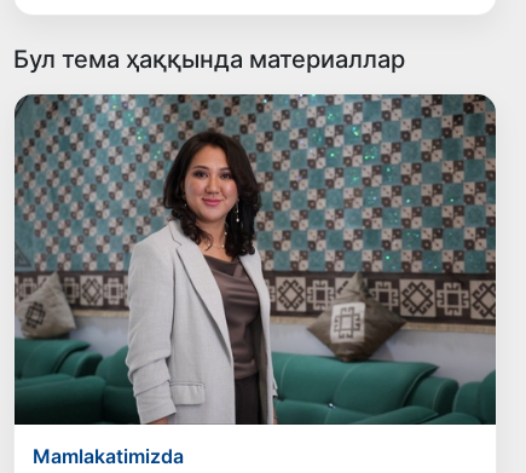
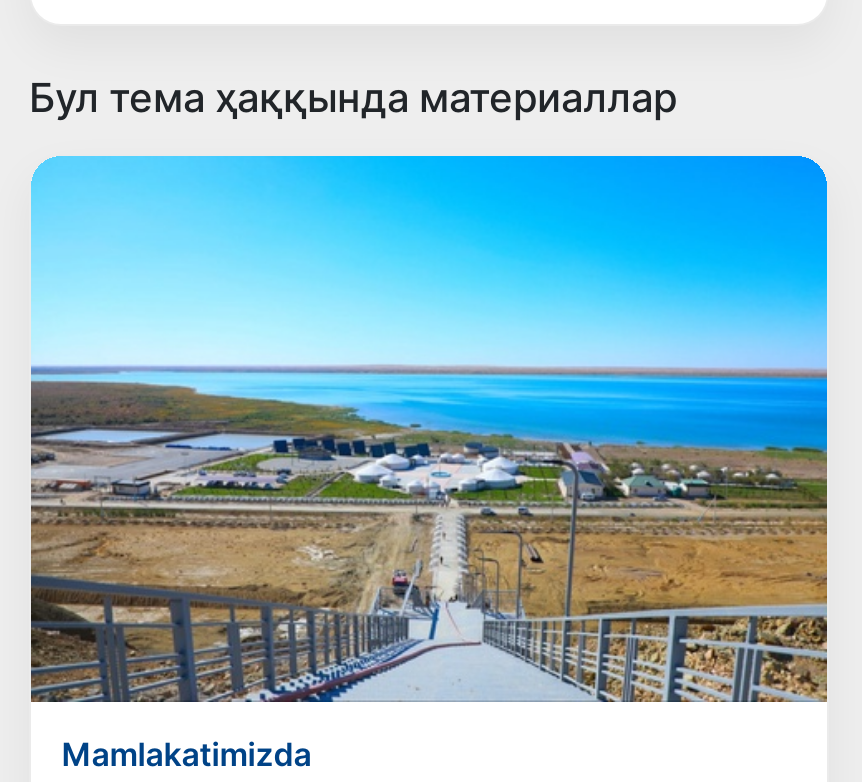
[13,93,497,426] [image] -> [29,154,829,704] [image]

